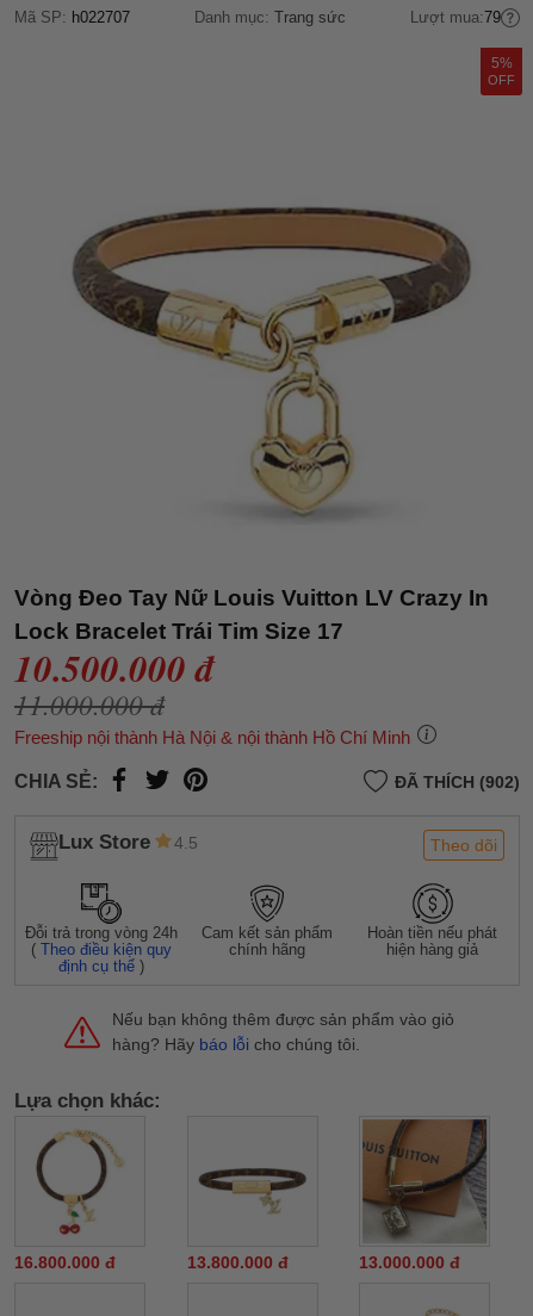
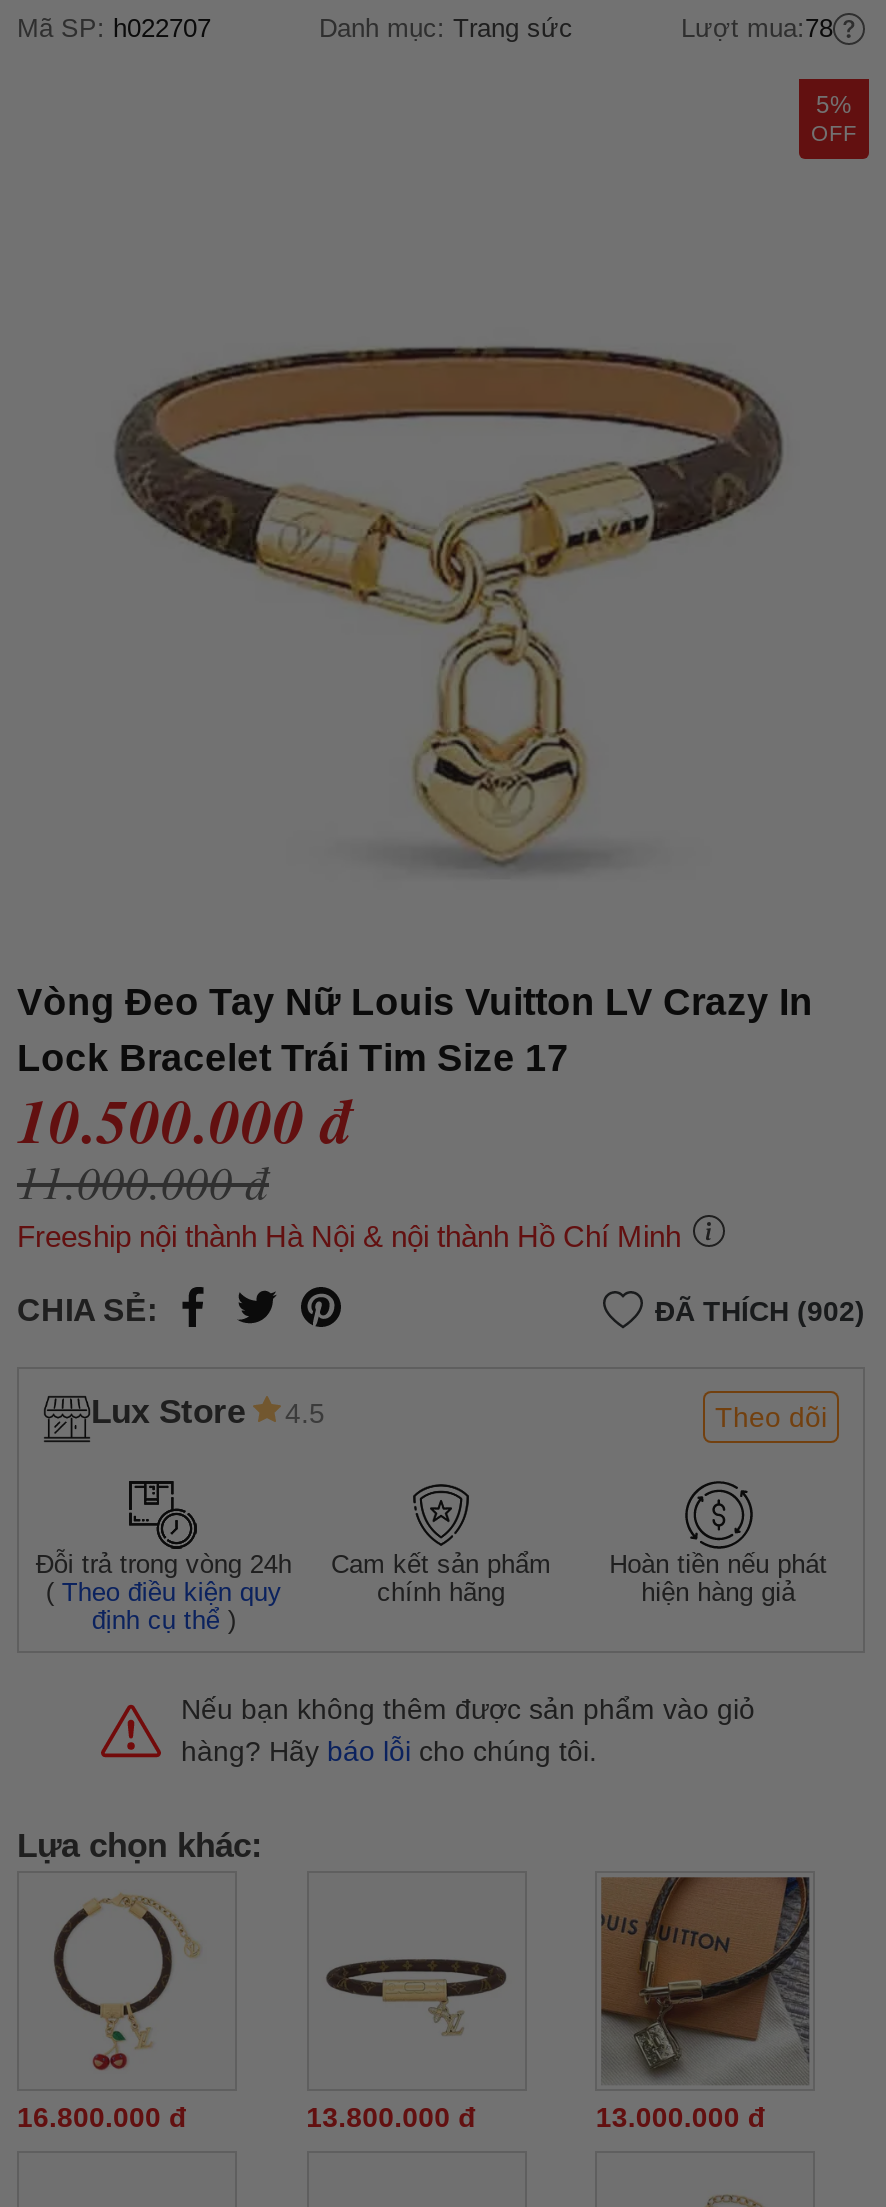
[410,8,501,26] Lượt mua:79 -> [681,13,833,43] Lượt mua:78

